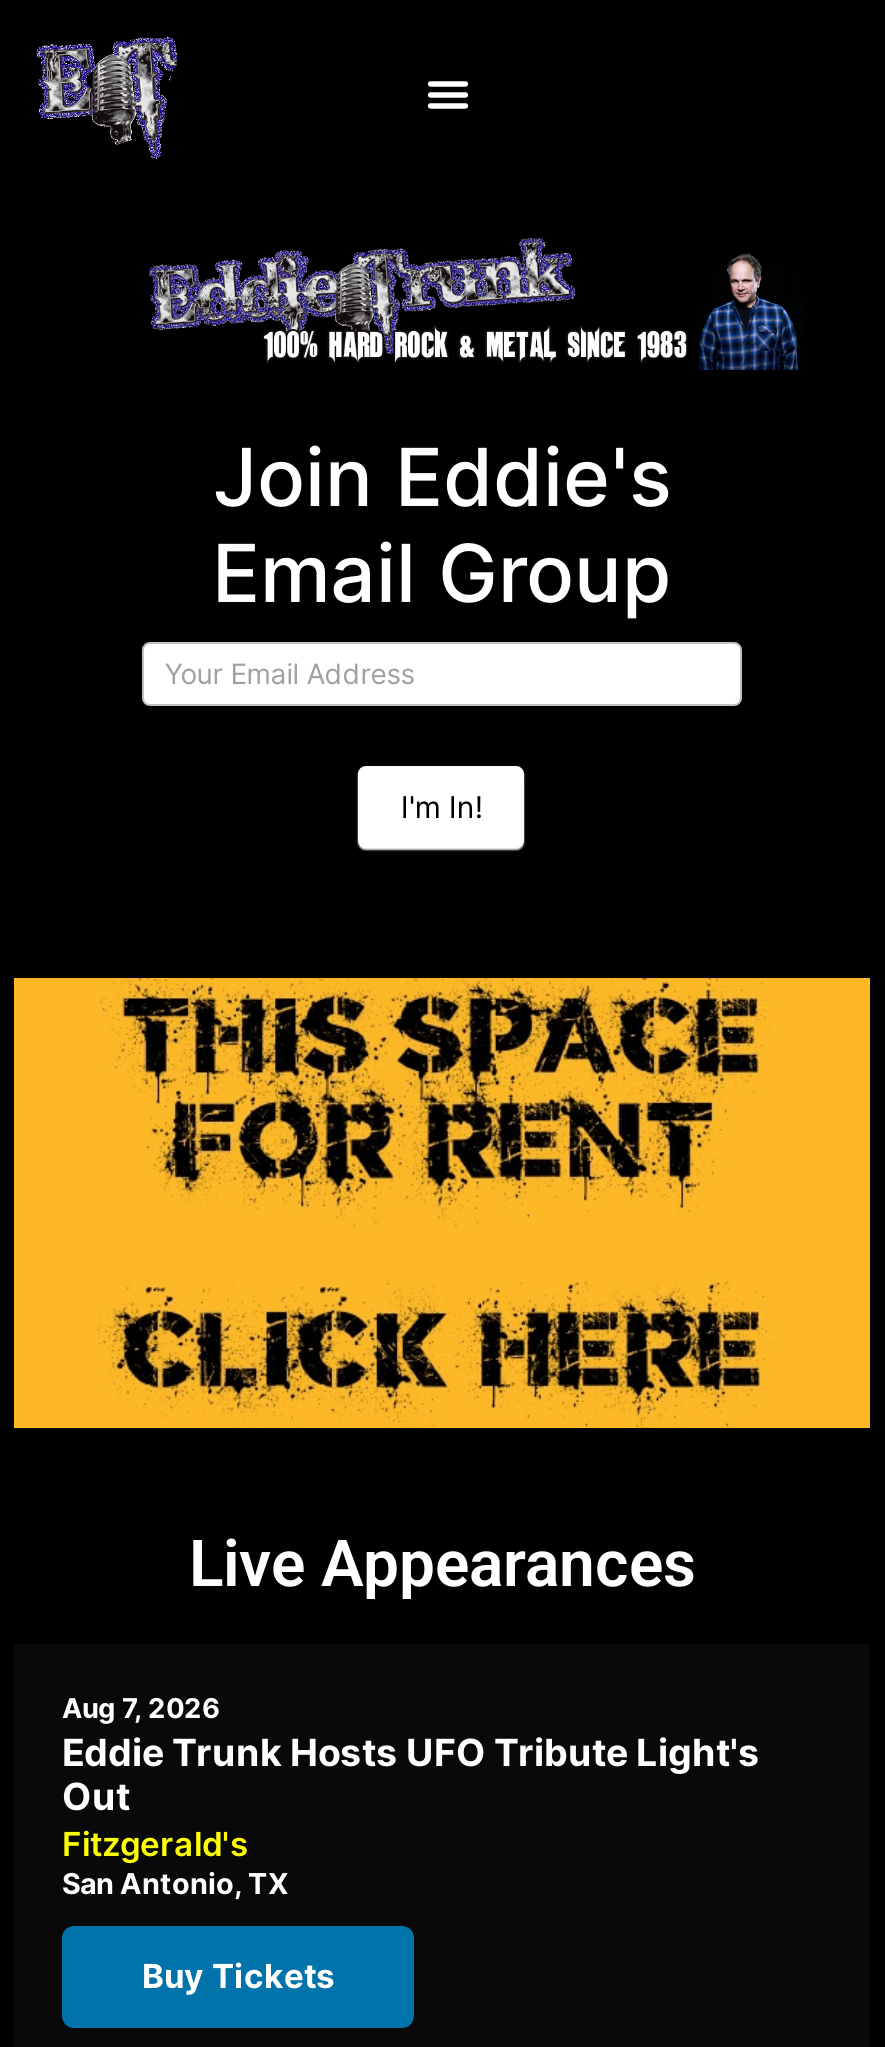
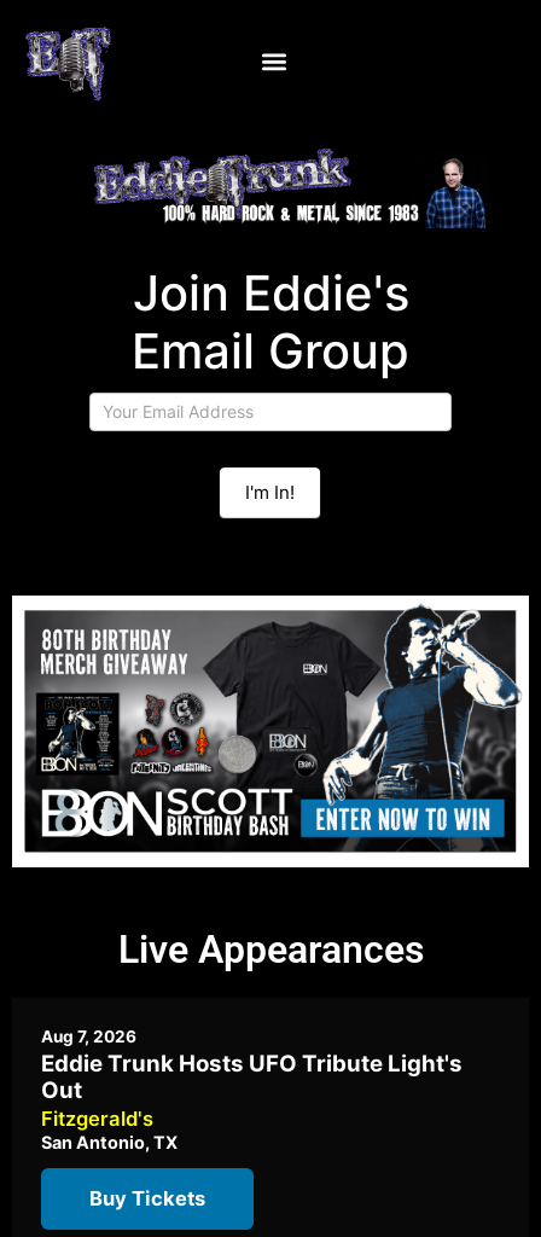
[12,976,872,1430] [image] -> [11,594,530,869] [image]

